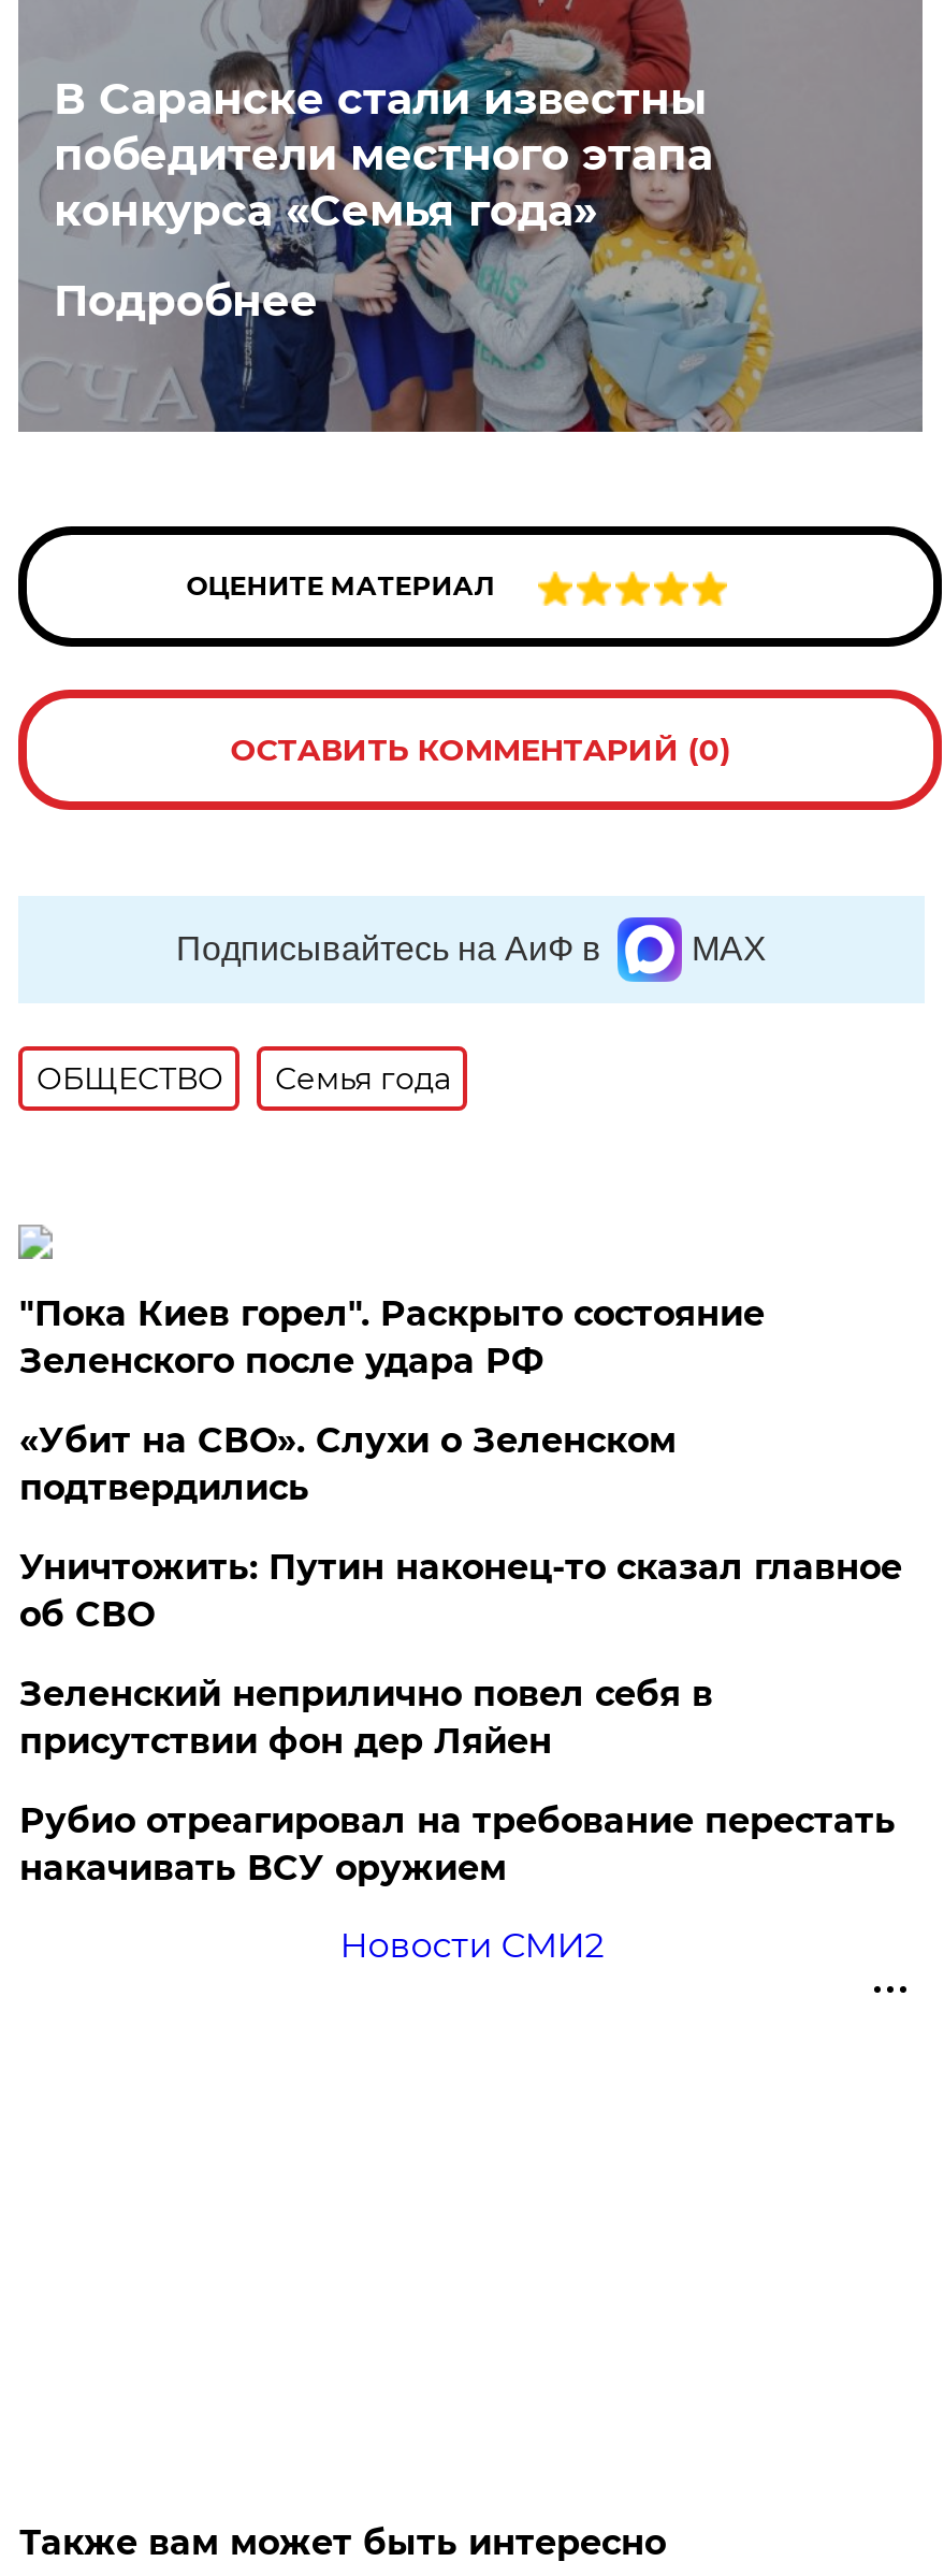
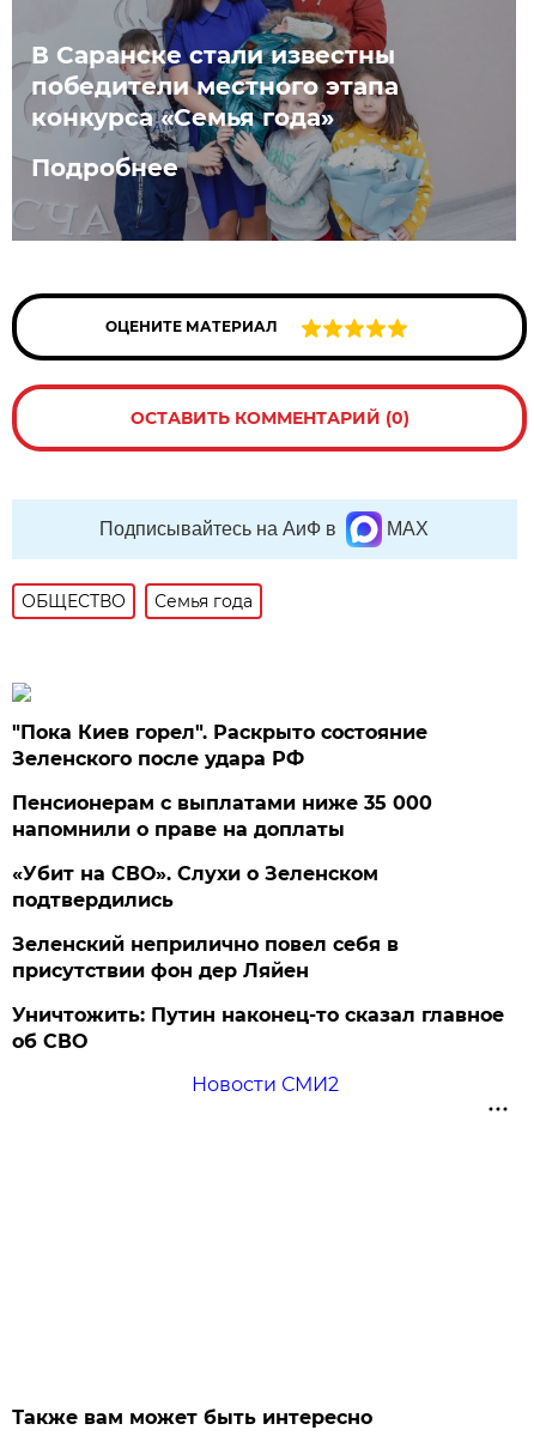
none -> [12,792,433,841] Пенсионерам с выплатами ниже 35 000 | напомнили о праве на доплаты
moved [19,1420,676,1508] -> [12,862,379,911]: «Убит на СВО». Слухи о Зеленском | подтвердились
moved [19,1547,902,1635] -> [12,1004,505,1053]: Уничтожить: Путин наконец-то сказал главное | об СВО
[19,1800,895,1888] Рубио отреагировал на требование перестать | накачивать ВСУ оружием -> none

